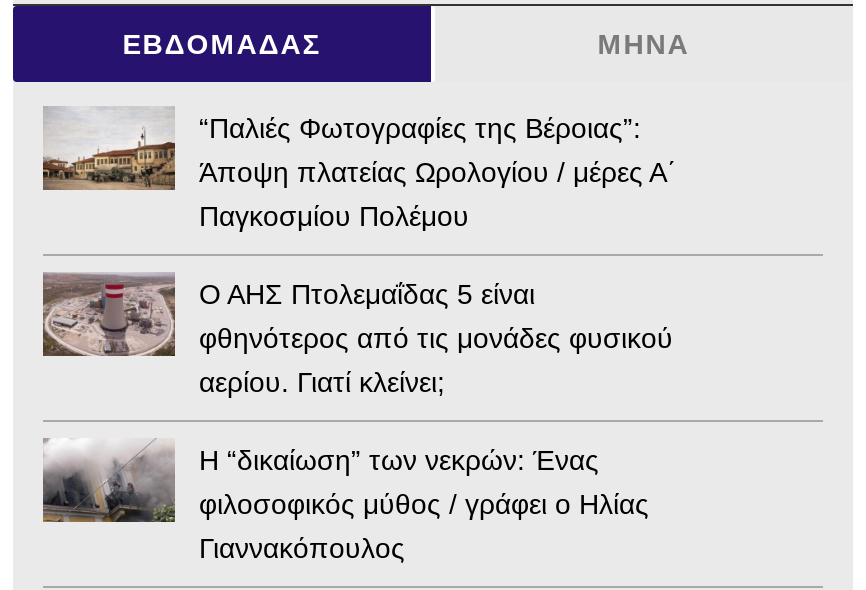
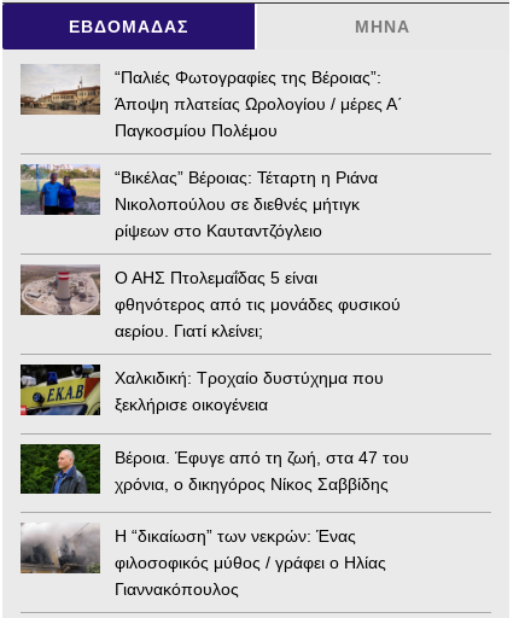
none -> [21,164,378,241] [image] | “Βικέλας” Βέροιας: Τέταρτη η Ριάνα | Νικολοπούλου σε διεθνές μήτιγκ | ρίψεων στο Καυταντζόγλειο
none -> [19,363,409,494] [image] | Χαλκιδική: Τροχαίο δυστύχημα που | ξεκλήρισε οικογένεια | Βέροια. Έφυγε από τη ζωή, στα 47 του | χρόνια, ο δικηγόρος Νίκος Σαββίδης
none -> [19,443,98,495] [image]

